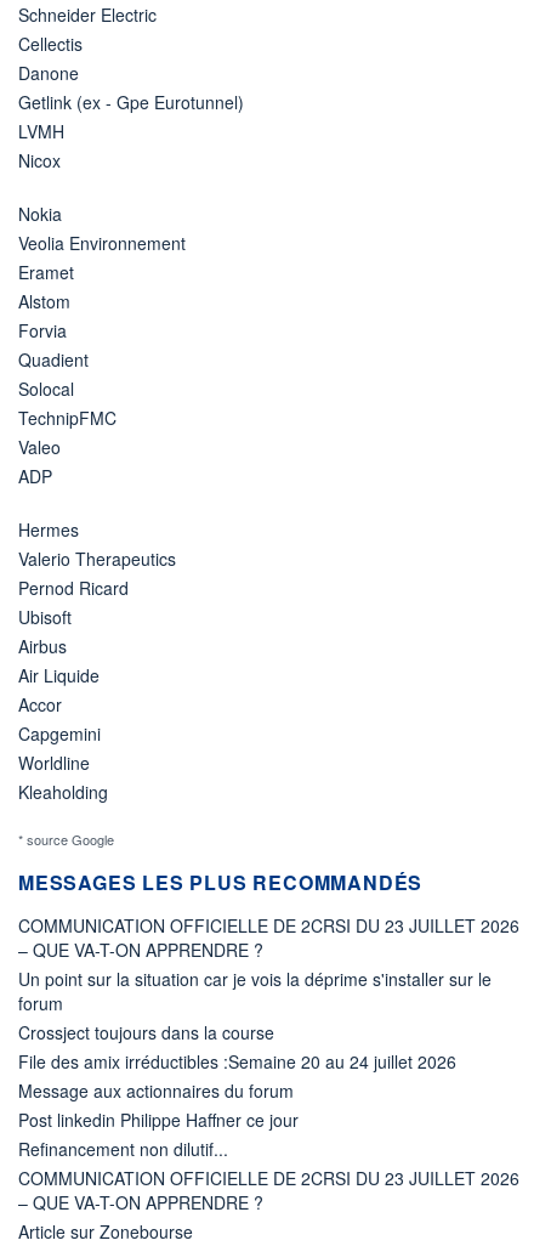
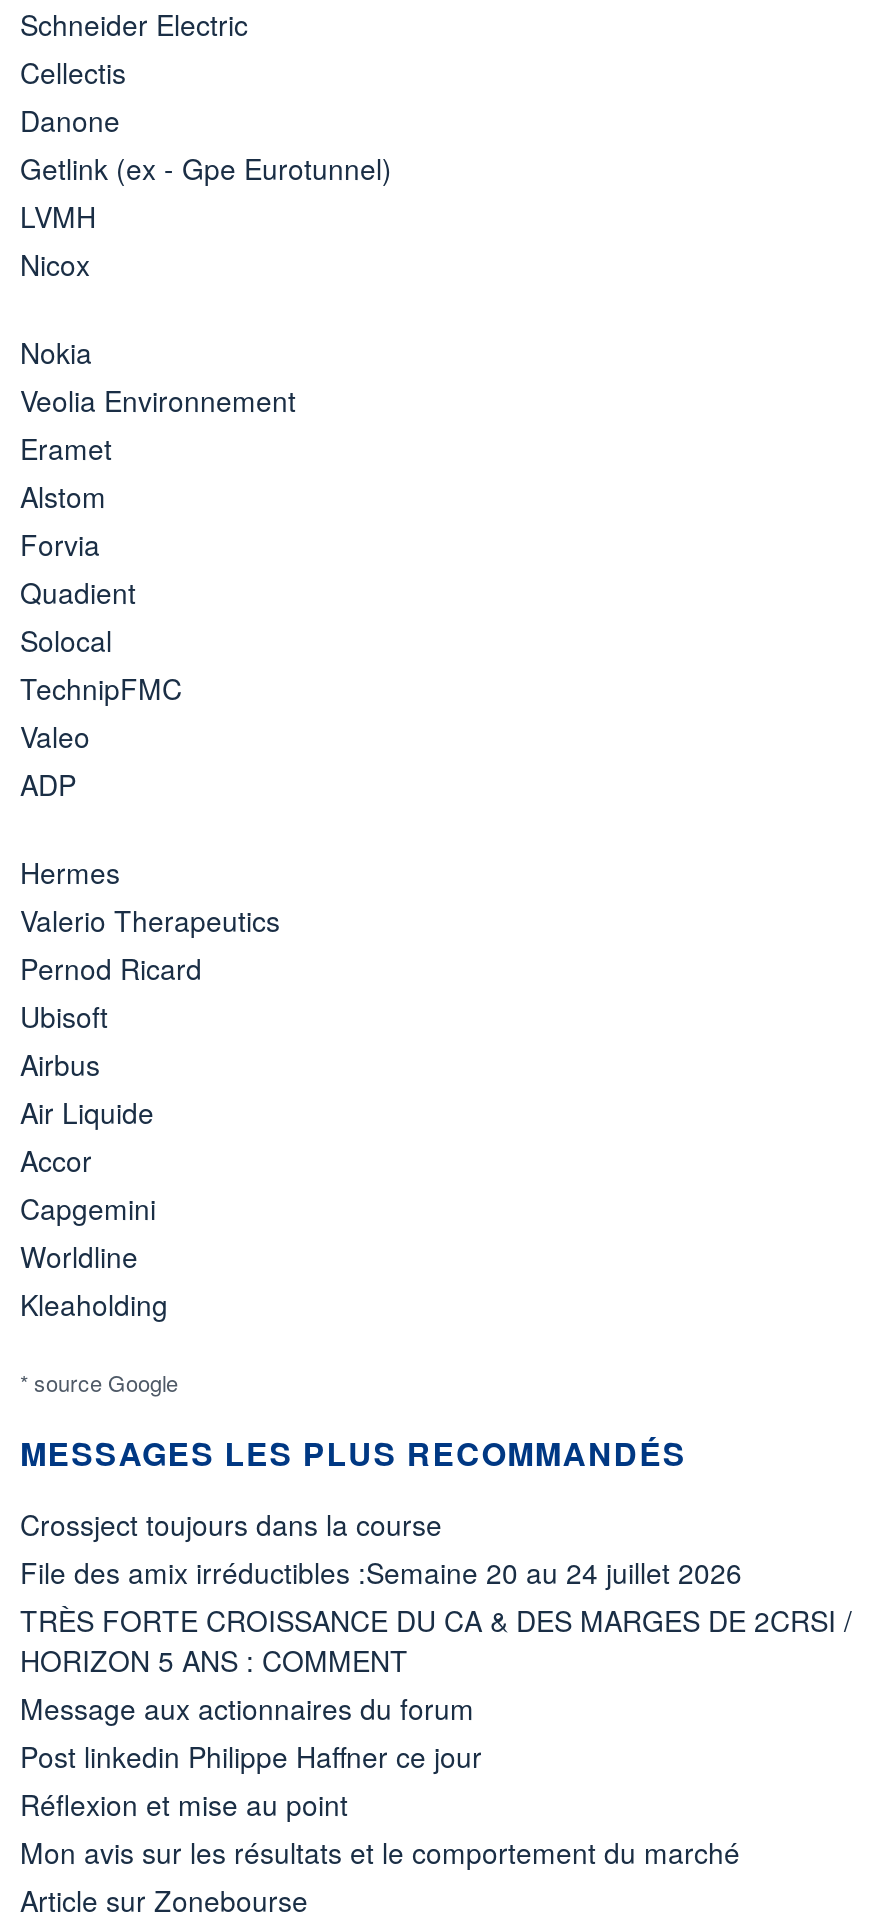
[18,913,519,1015] COMMUNICATION OFFICIELLE DE 2CRSI DU 23 JUILLET 2026 | – QUE VA-T-ON APPRENDRE ? | Un point sur la situation car je vois la déprime s'installer sur le | forum -> none
moved [18,1020,456,1074] -> [20,1504,742,1592]: Crossject toujours dans la course | File des amix irréductibles :Semaine 20 au 24 juillet 2026
none -> [20,1600,852,1680] TRÈS FORTE CROISSANCE DU CA & DES MARGES DE 2CRSI / | HORIZON 5 ANS : COMMENT
[18,1137,519,1214] Refinancement non dilutif... | COMMUNICATION OFFICIELLE DE 2CRSI DU 23 JUILLET 2026 | – QUE VA-T-ON APPRENDRE ? -> [20,1784,740,1872] Réflexion et mise au point | Mon avis sur les résultats et le comportement du marché

